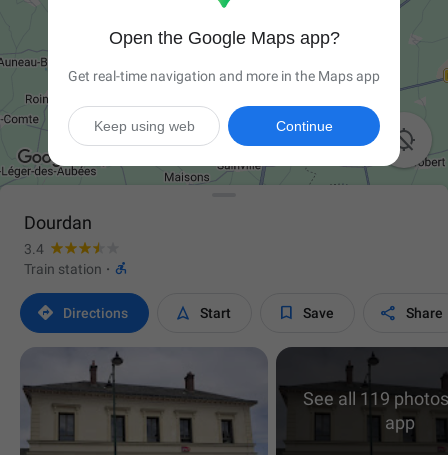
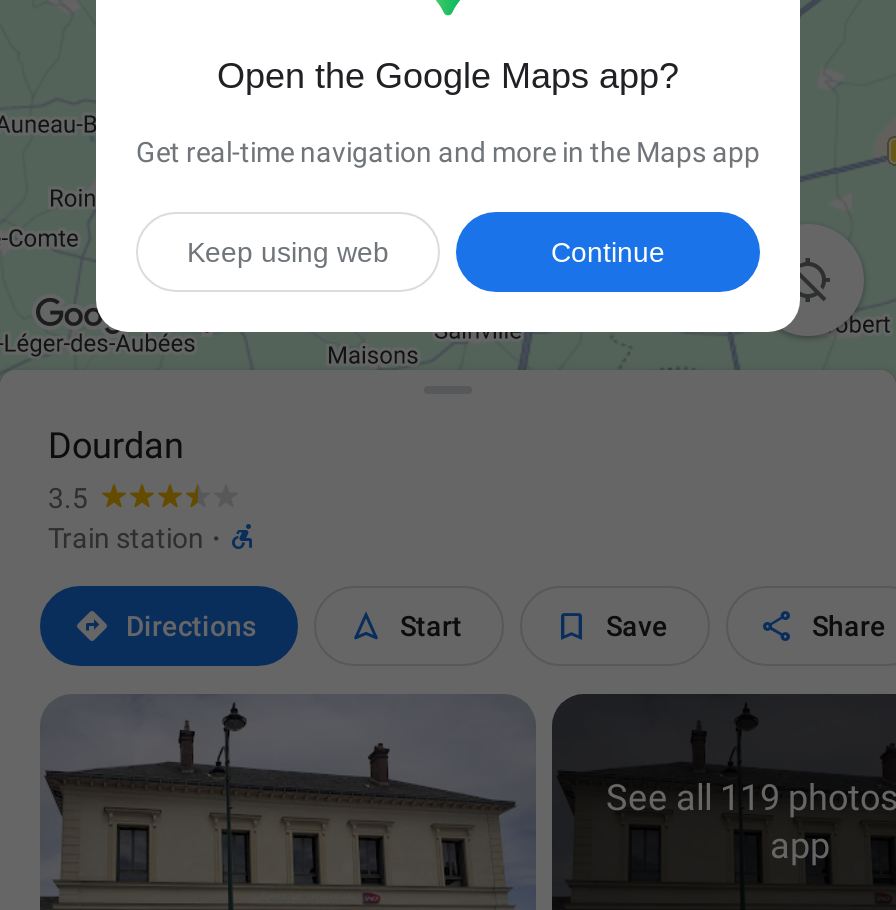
[24,241,44,257] 3.4 -> [48,482,88,514] 3.5

